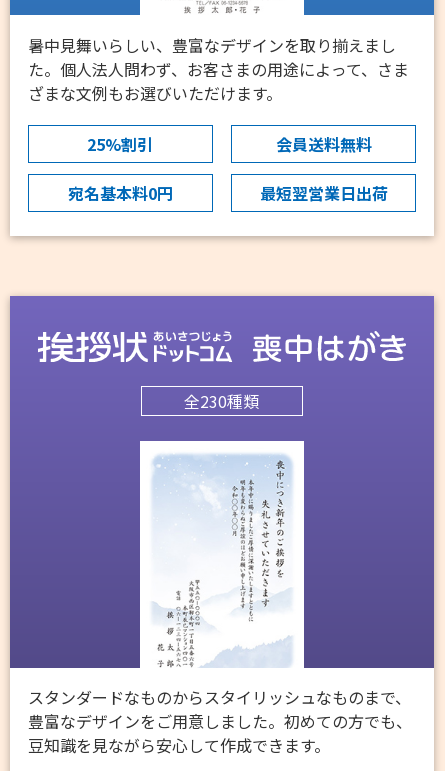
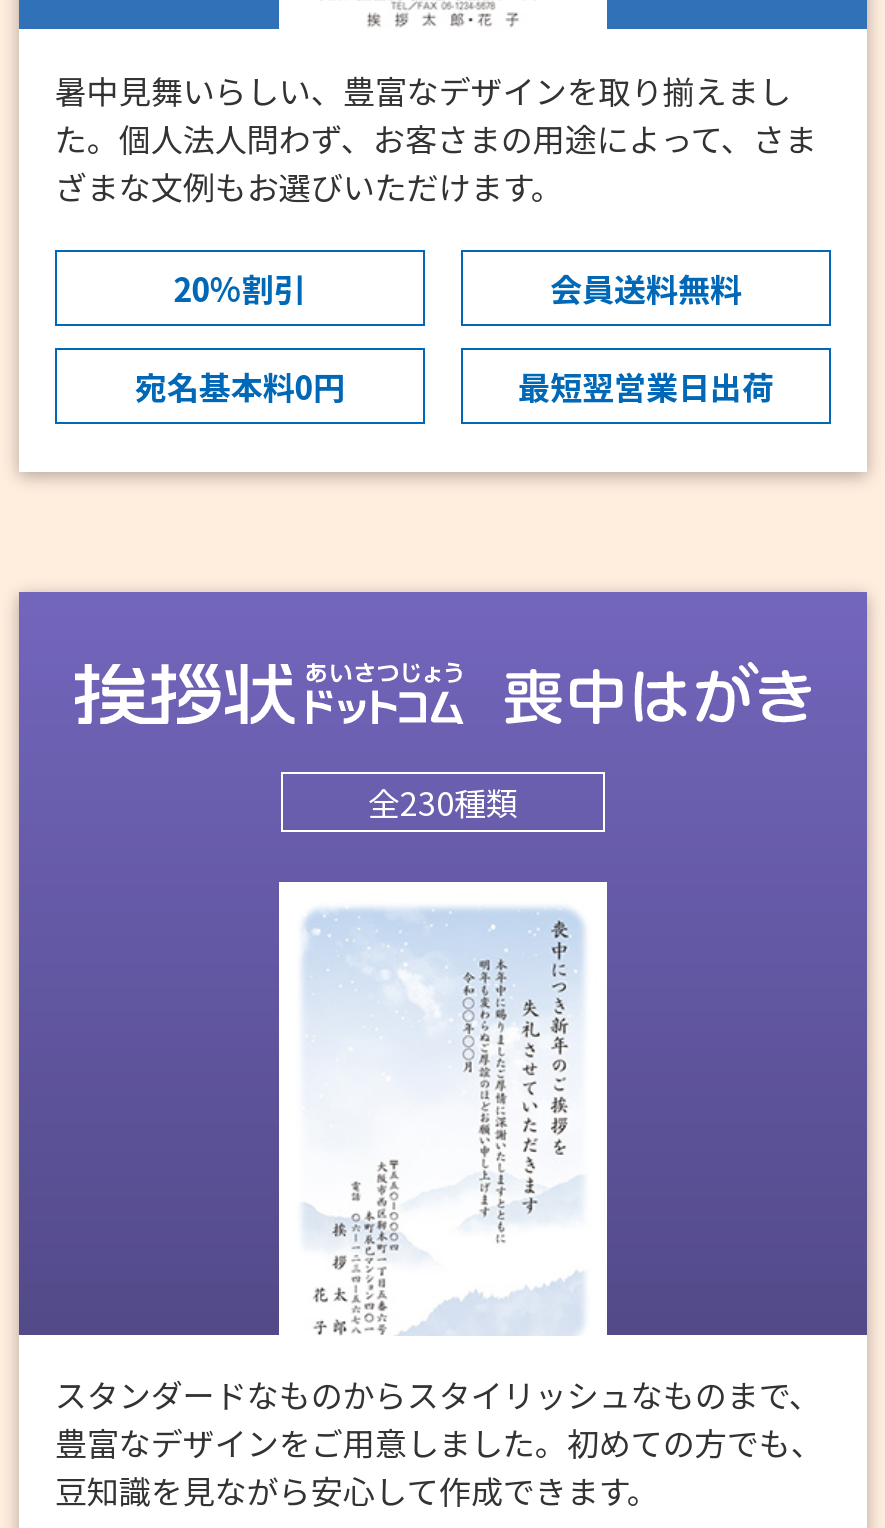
[87,131,153,155] 25%割引 -> [174,263,306,311] 20%割引

